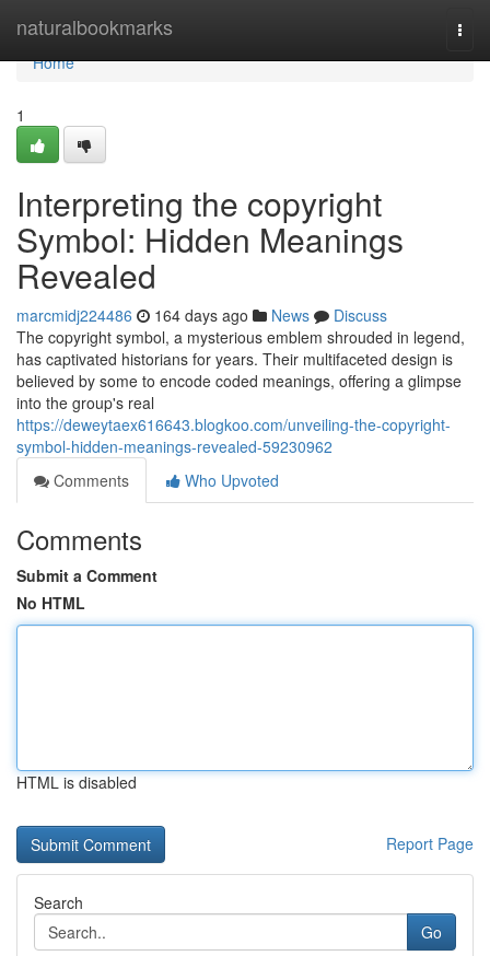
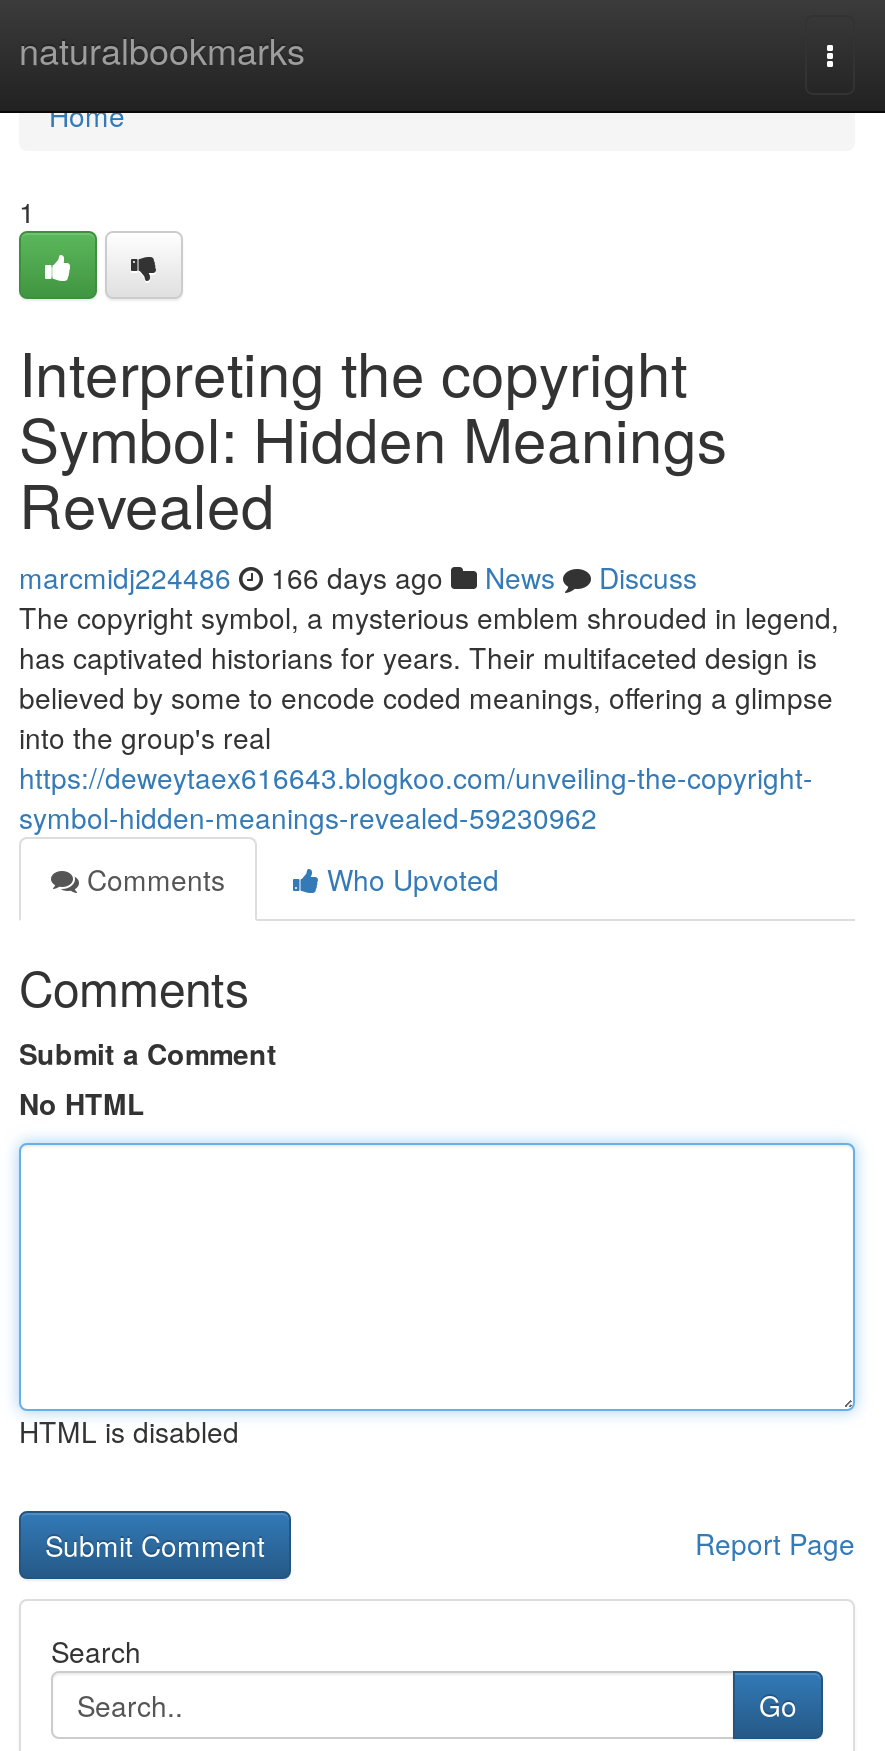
[16,304,387,326] marcmidj224486 164 days ago News Discuss -> [19,557,697,597] marcmidj224486 166 days ago News Discuss

